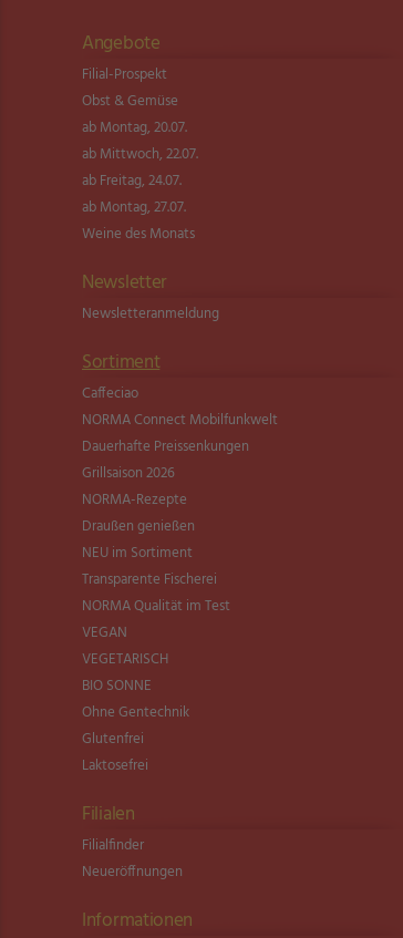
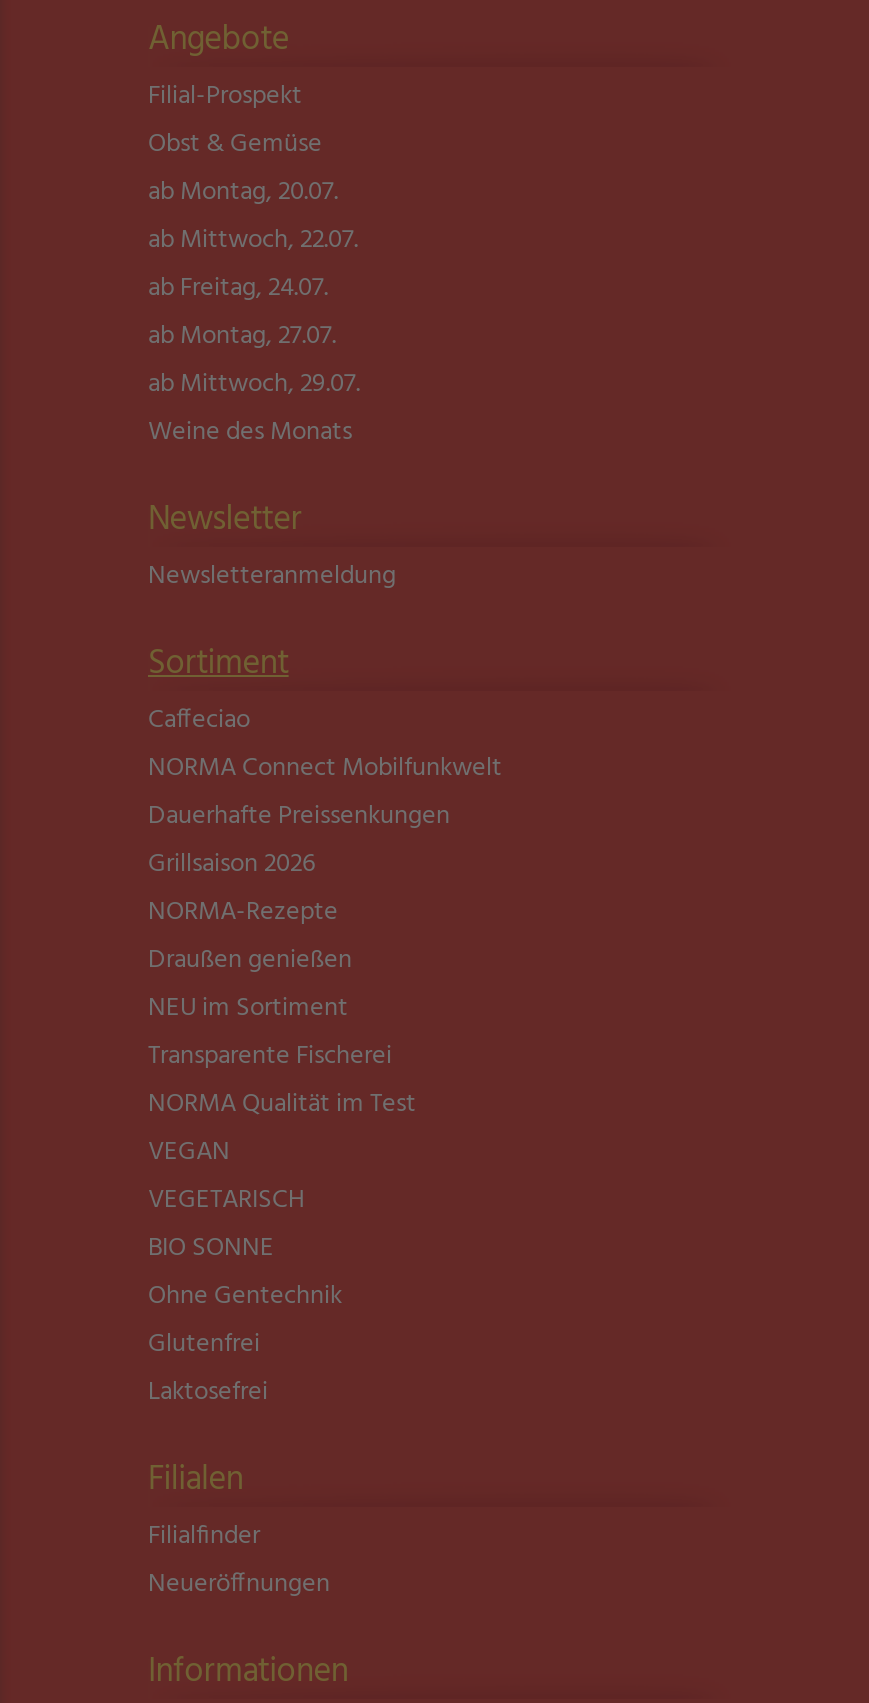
none -> [148,363,360,405] ab Mittwoch, 29.07.

